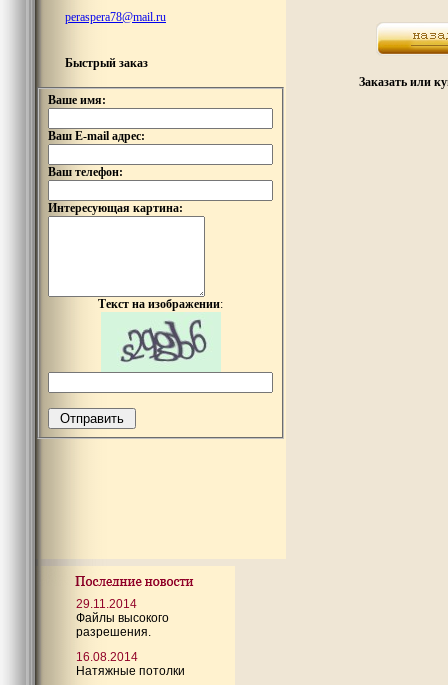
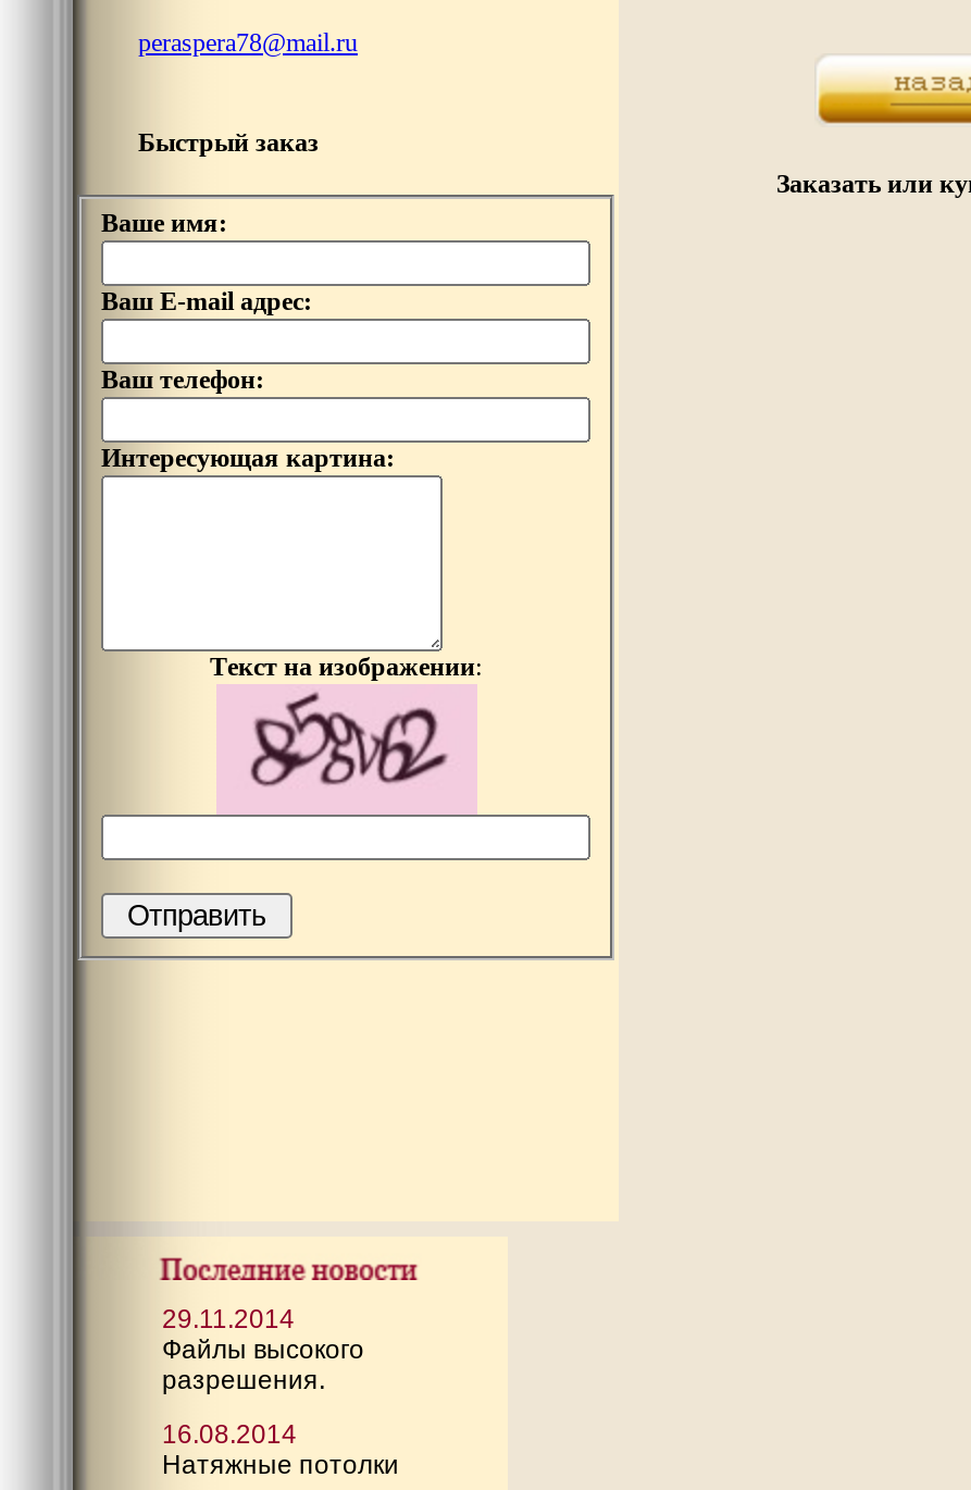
[101,314,221,372] [image] -> [216,688,477,815] [image]

